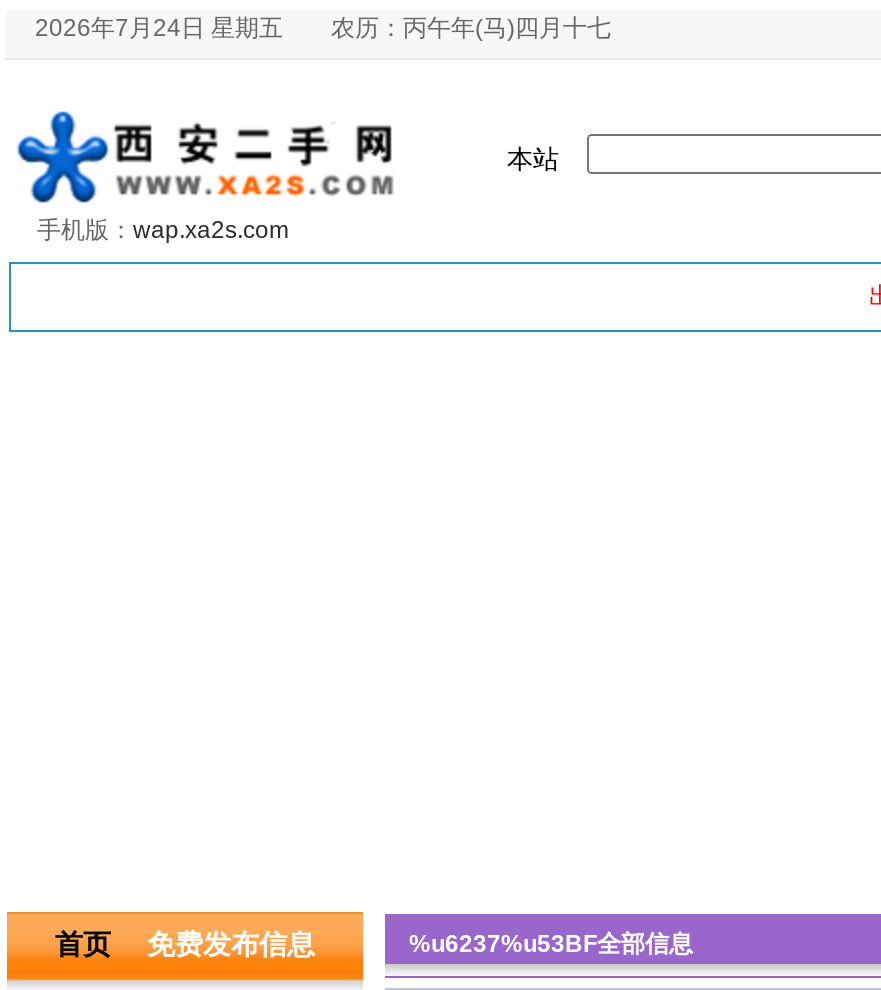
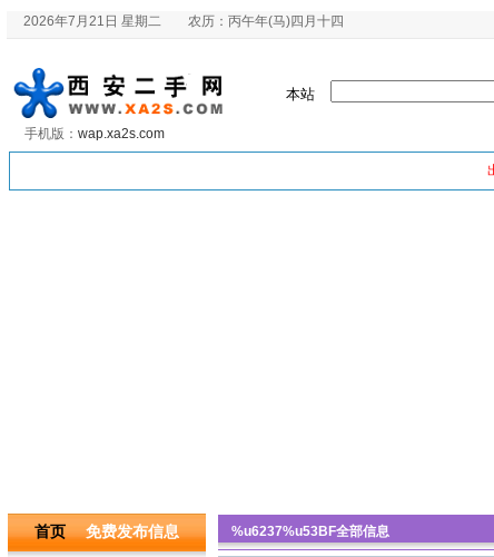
[35,14,611,42] 2026年7月24日 星期五 农历：丙午年(马)四月十七 -> [23,13,344,29] 2026年7月21日 星期二 农历：丙午年(马)四月十四

